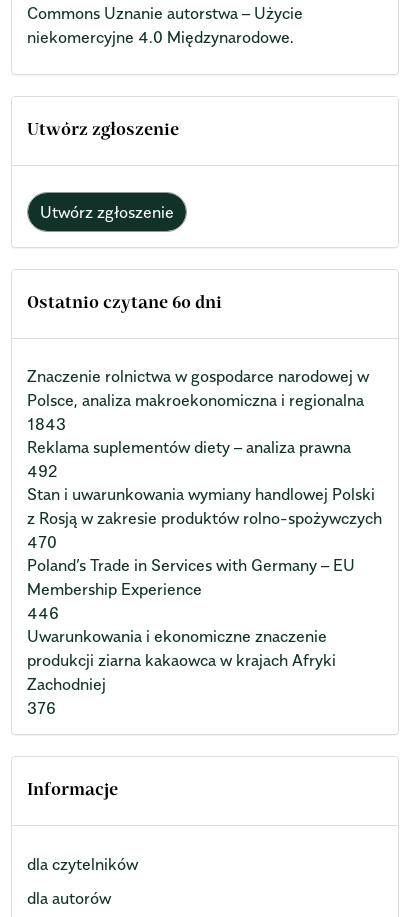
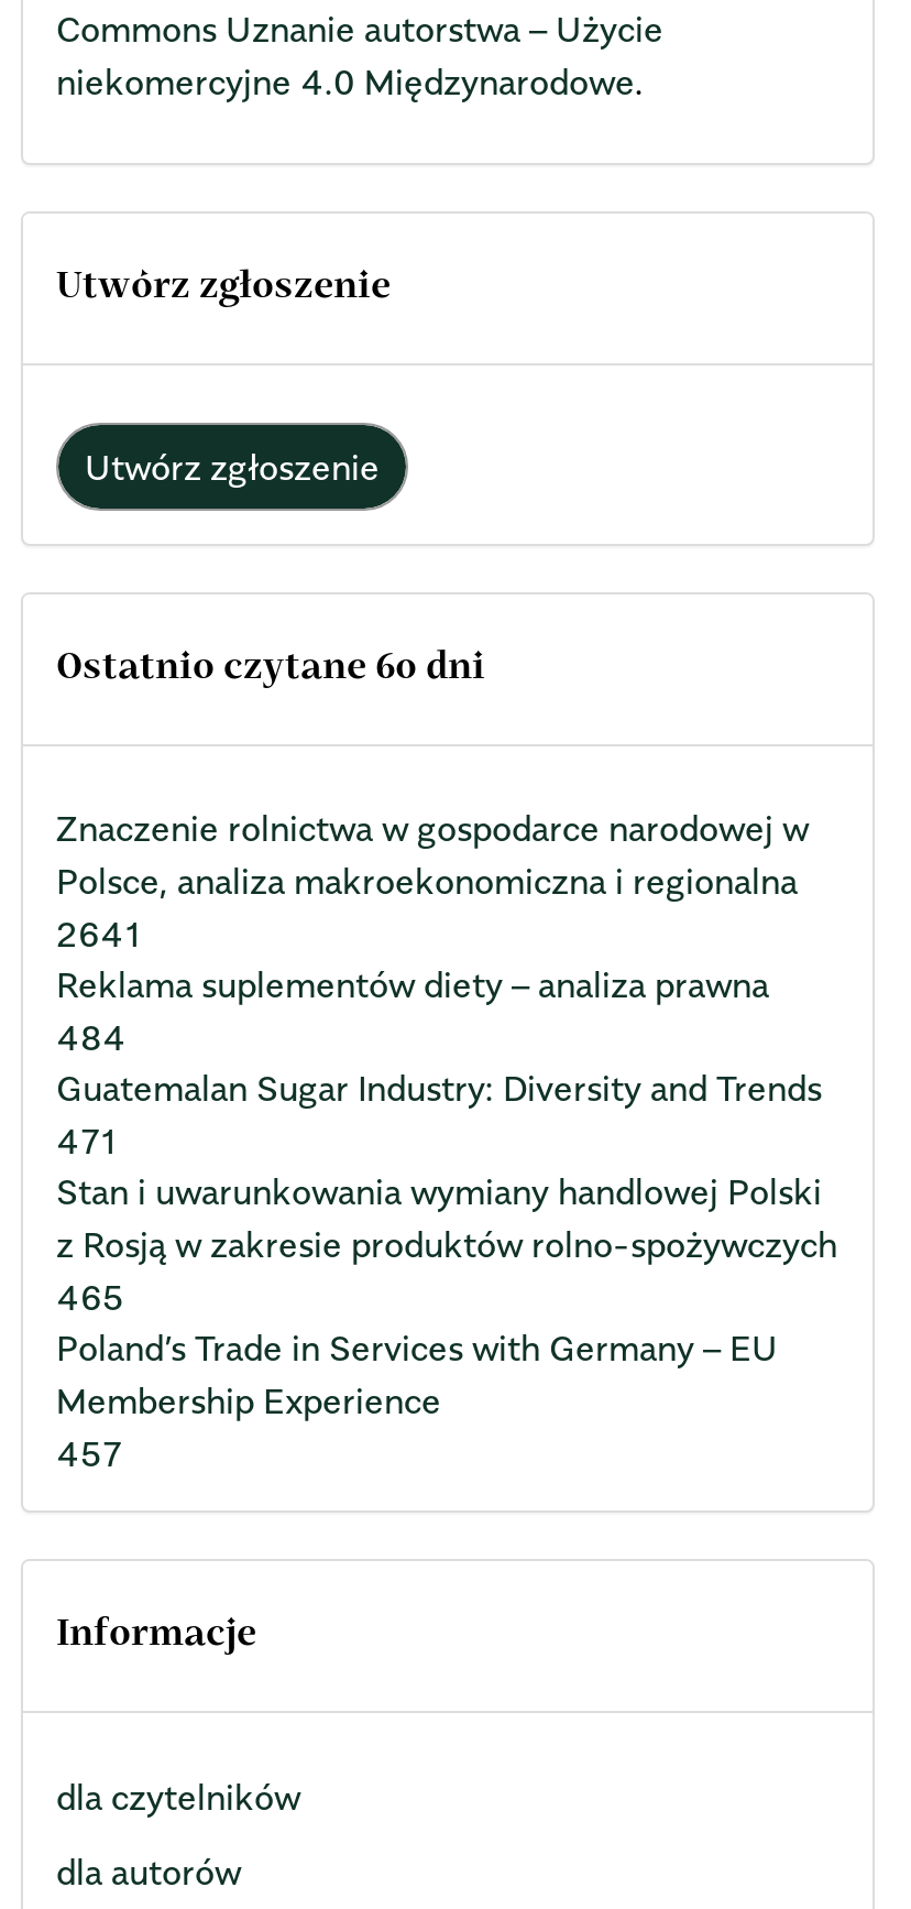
[27,414,66,434] 1843 -> [56,913,142,957] 2641
[27,461,58,481] 492 -> [56,1016,822,1164] 484 | Guatemalan Sugar Industry: Diversity and Trends | 471
moved [27,484,382,528] -> [56,1170,837,1267]: Stan i uwarunkowania wymiany handlowej Polski | z Rosją w zakresie produktów rolno-spożywczych
[27,532,57,552] 470 -> [56,1276,124,1320] 465
moved [27,555,355,599] -> [56,1327,778,1423]: Poland’s Trade in Services with Germany – EU | Membership Experience
[27,603,336,718] 446 | Uwarunkowania i ekonomiczne znaczenie | produkcji ziarna kakaowca w krajach Afryki | Zachodniej | 376 -> [56,1432,122,1476] 457

